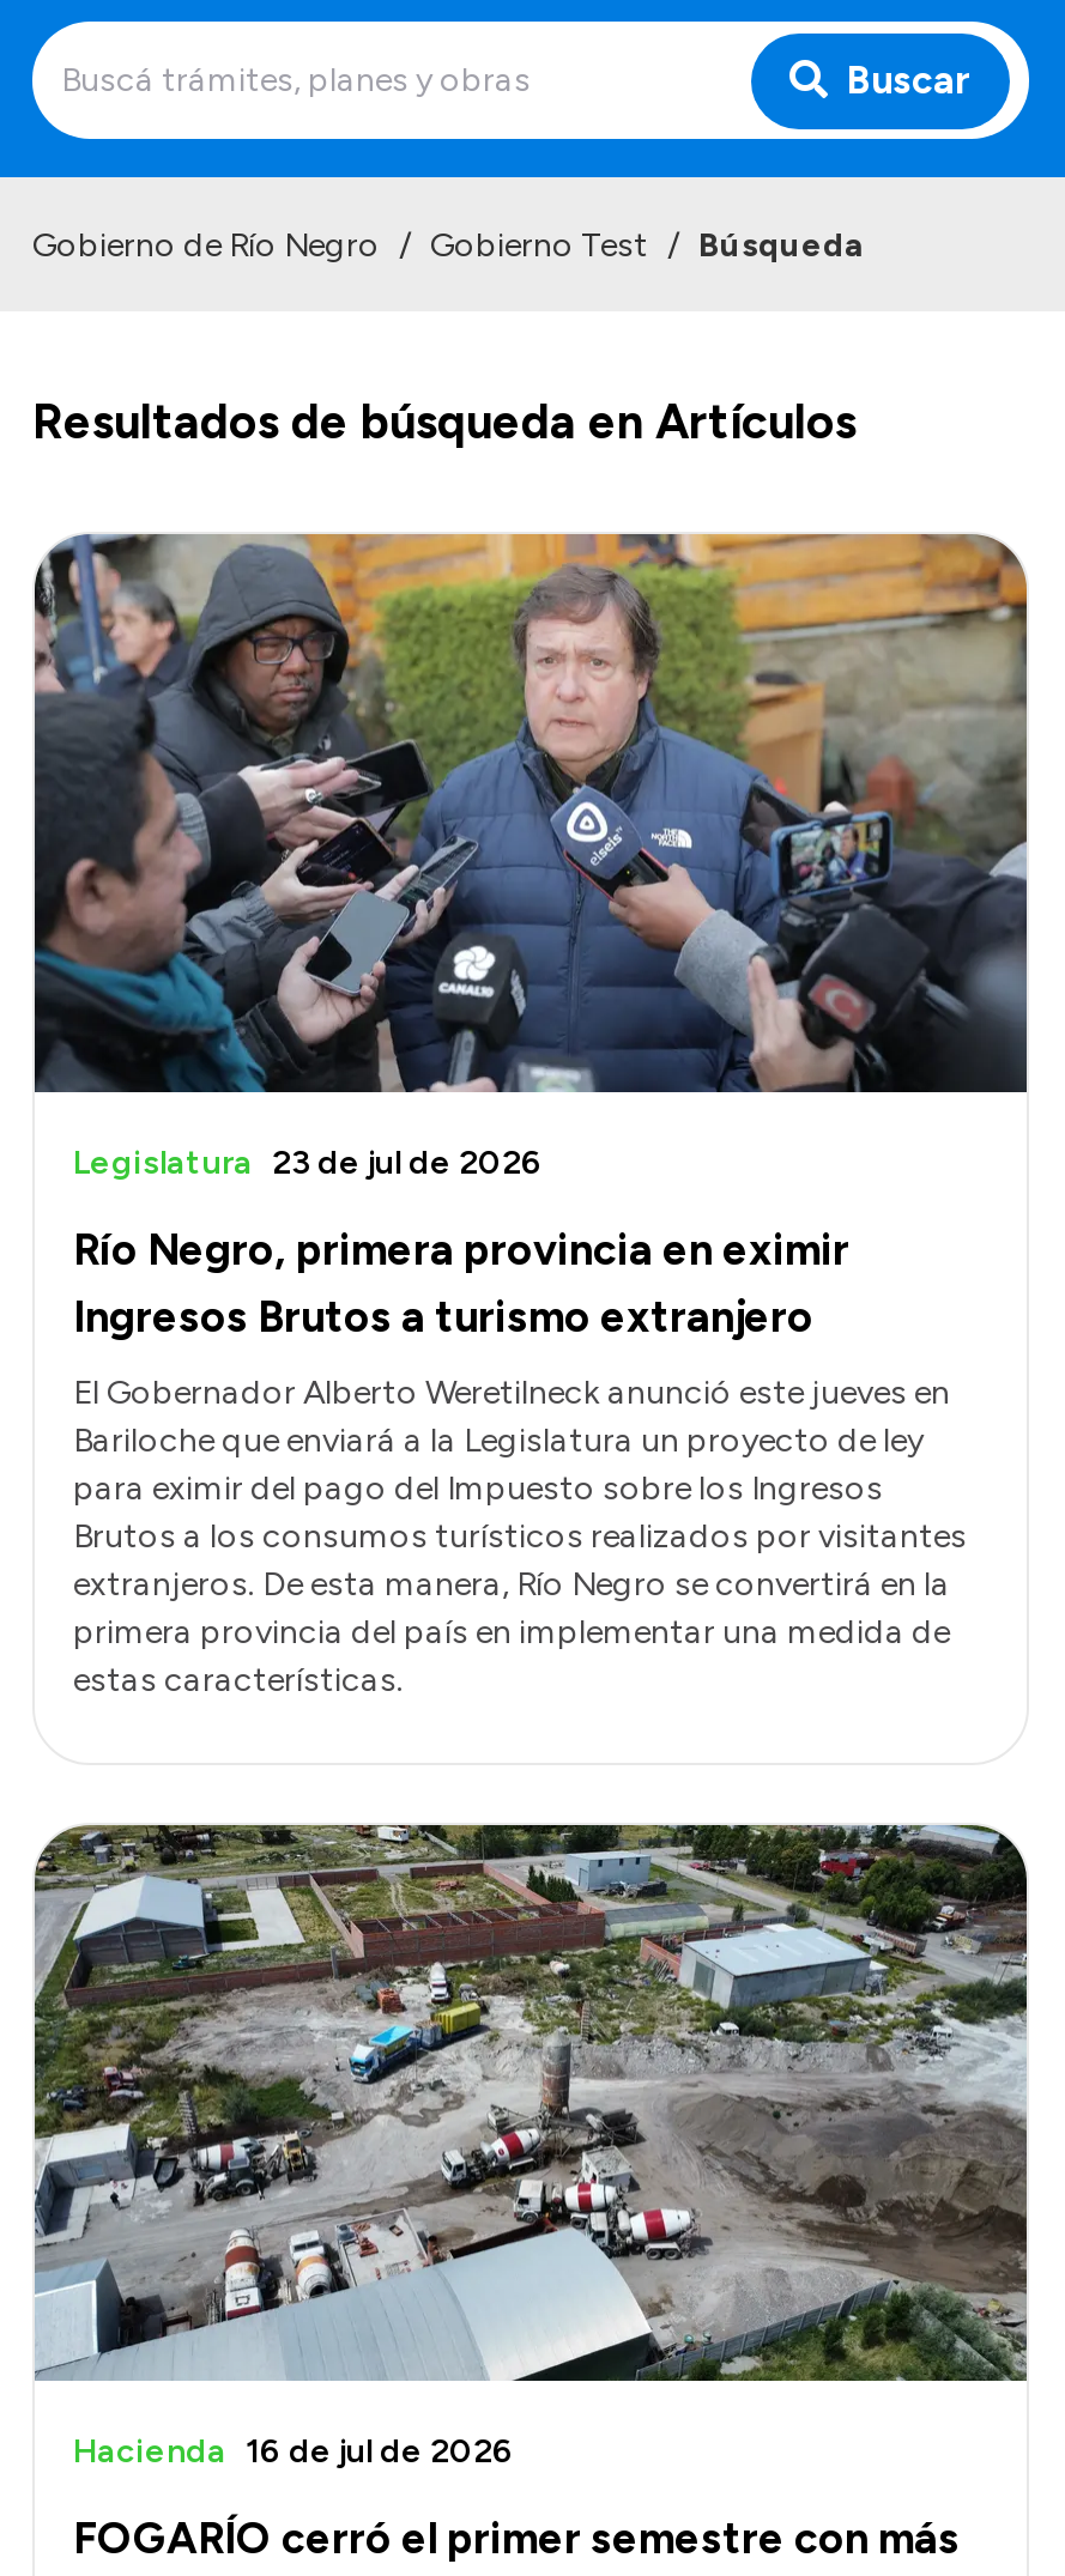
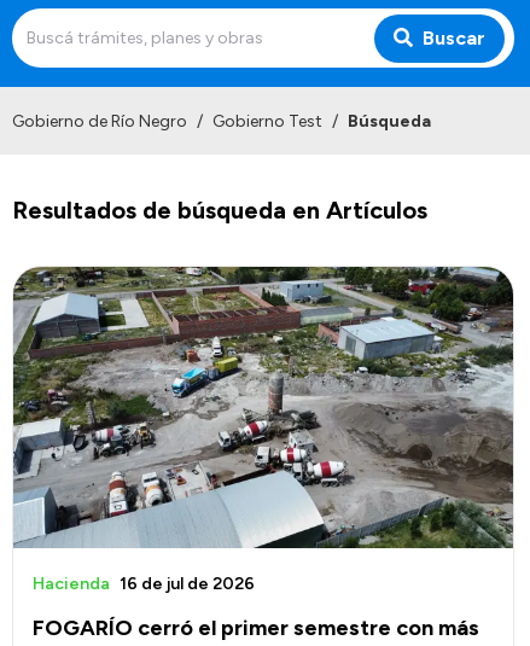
[32,532,1029,1182] [image] | Legislatura 23 de jul de 2026 -> none
[73,1223,849,1342] Río Negro, primera provincia en eximir | Ingresos Brutos a turismo extranjero -> none
[73,1371,967,1699] El Gobernador Alberto Weretilneck anunció este jueves en | Bariloche que enviará a la Legislatura un proyecto de ley | para eximir del pago del Impuesto sobre los Ingresos | Brutos a los consumos turísticos realizados por visitantes | extranjeros. De esta manera, Río Negro se convertirá en la | primera provincia del país en implementar una medida de | estas características. -> none

